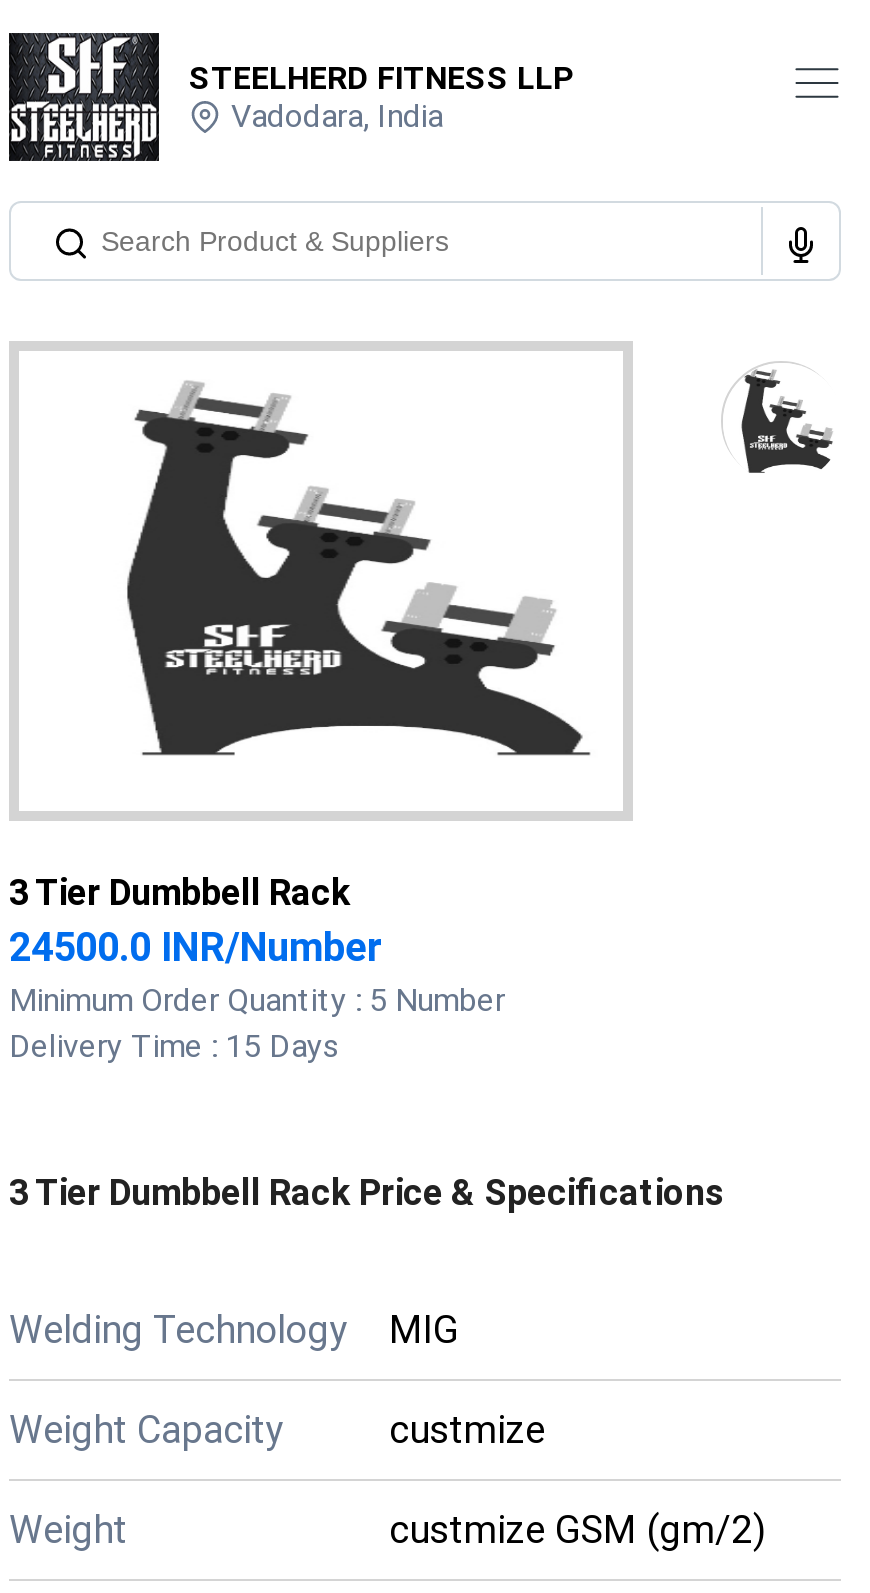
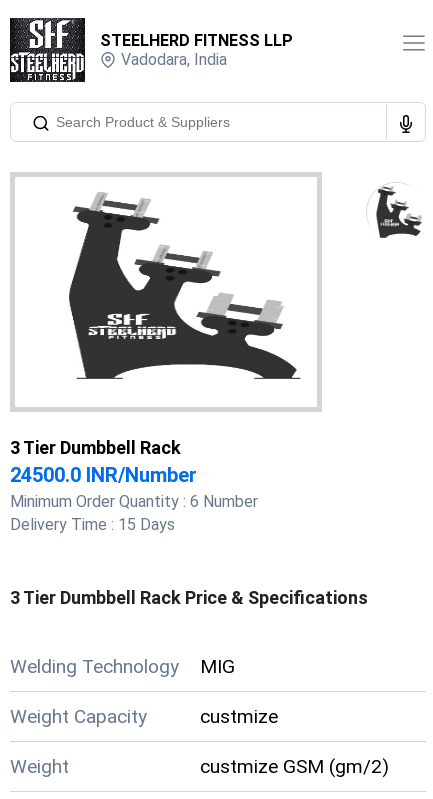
[9,981,505,1019] Minimum Order Quantity : 5 Number -> [10,492,258,511] Minimum Order Quantity : 6 Number

